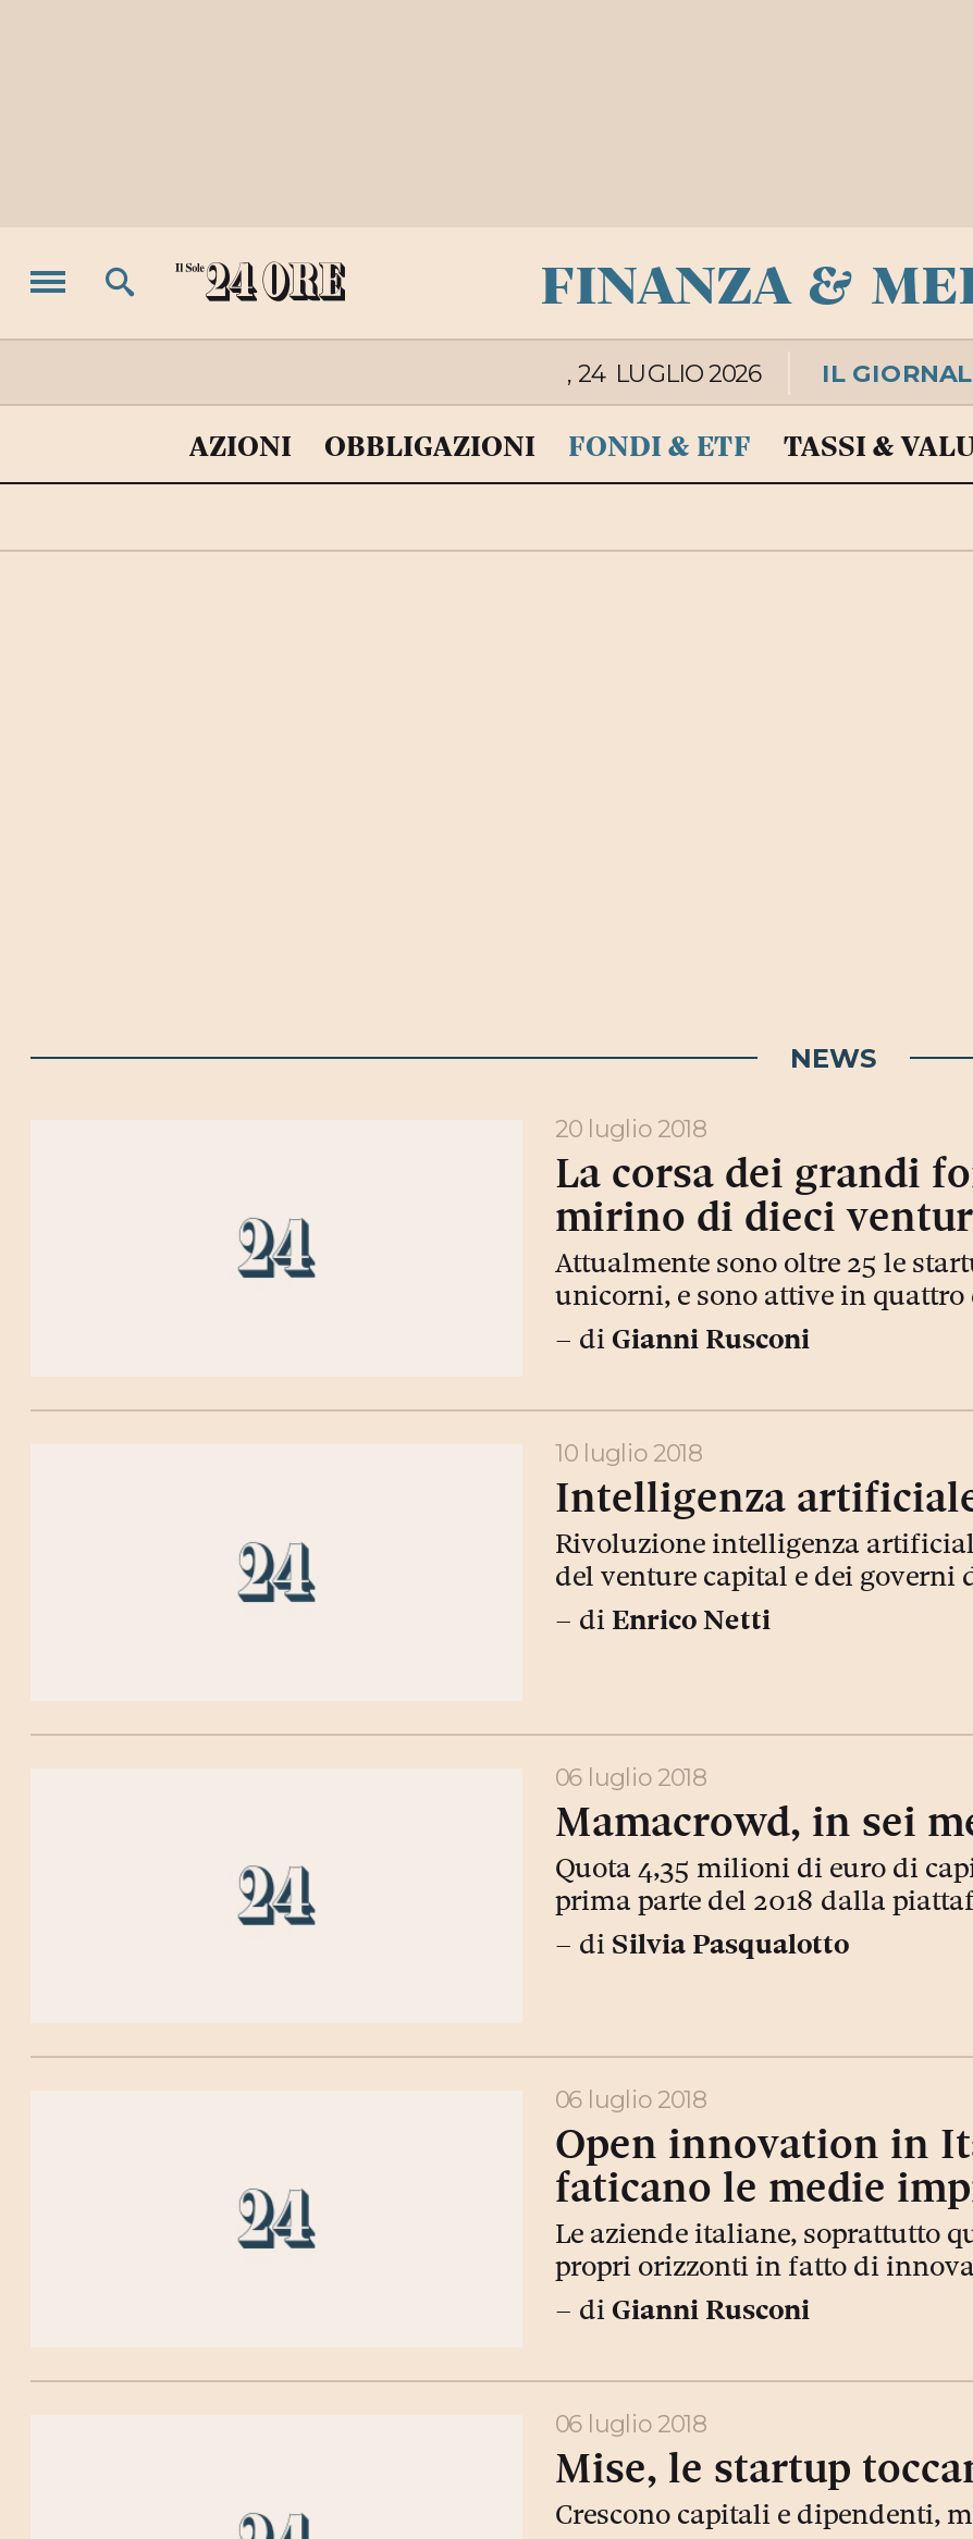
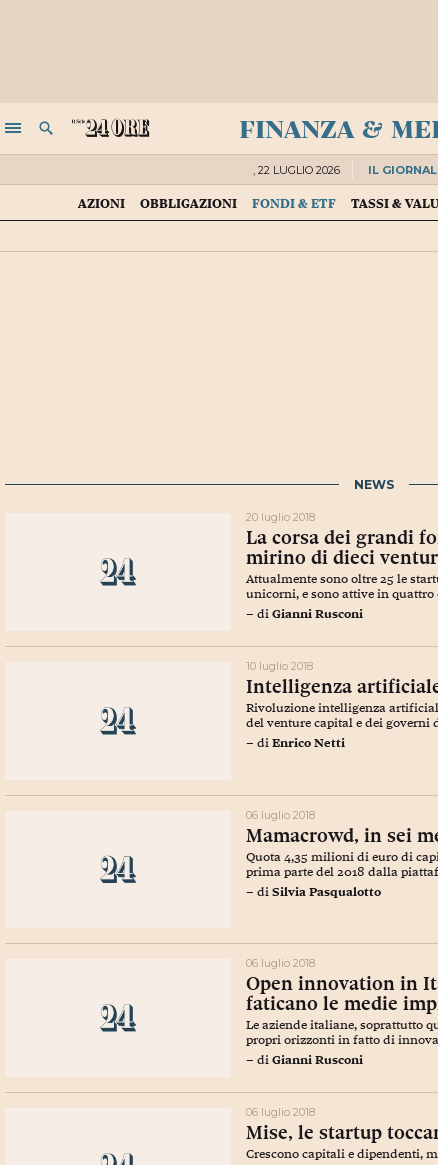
[567,358,761,389] , 24 LUGLIO 2026 -> [252,163,339,177] , 22 LUGLIO 2026

